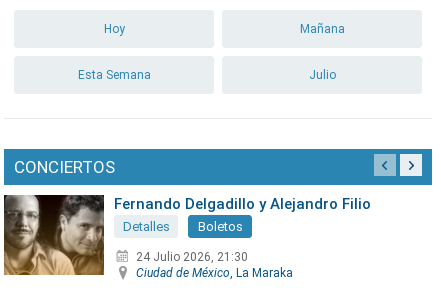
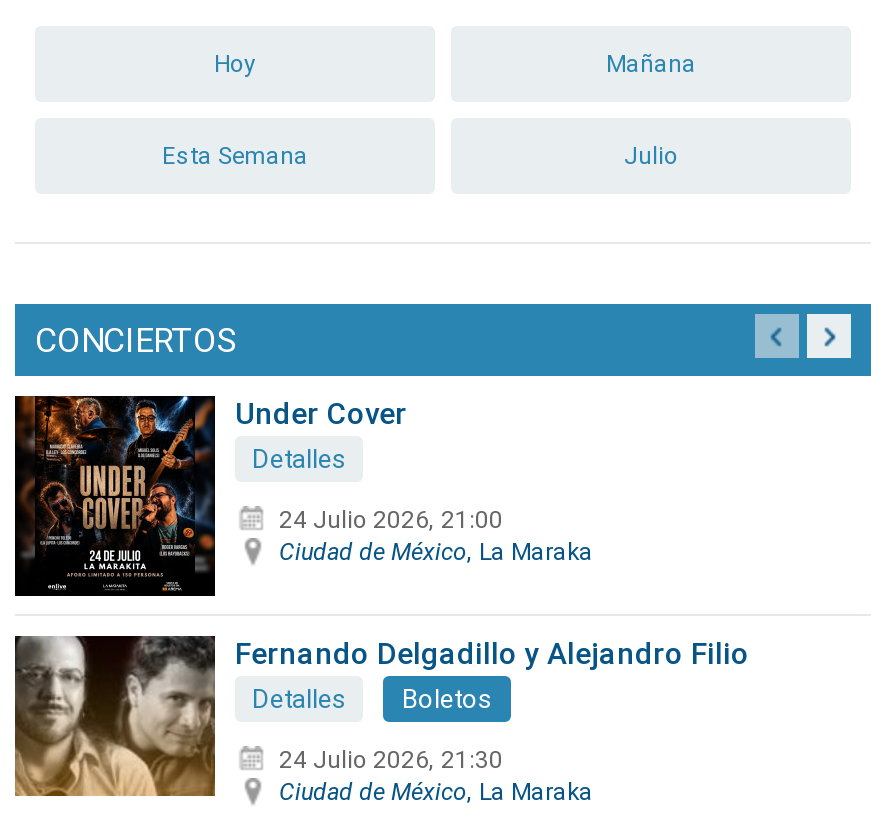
none -> [13,394,593,598] [image] | Under Cover | Detalles | 24 Julio 2026, 21:00 | Ciudad de México, La Maraka

